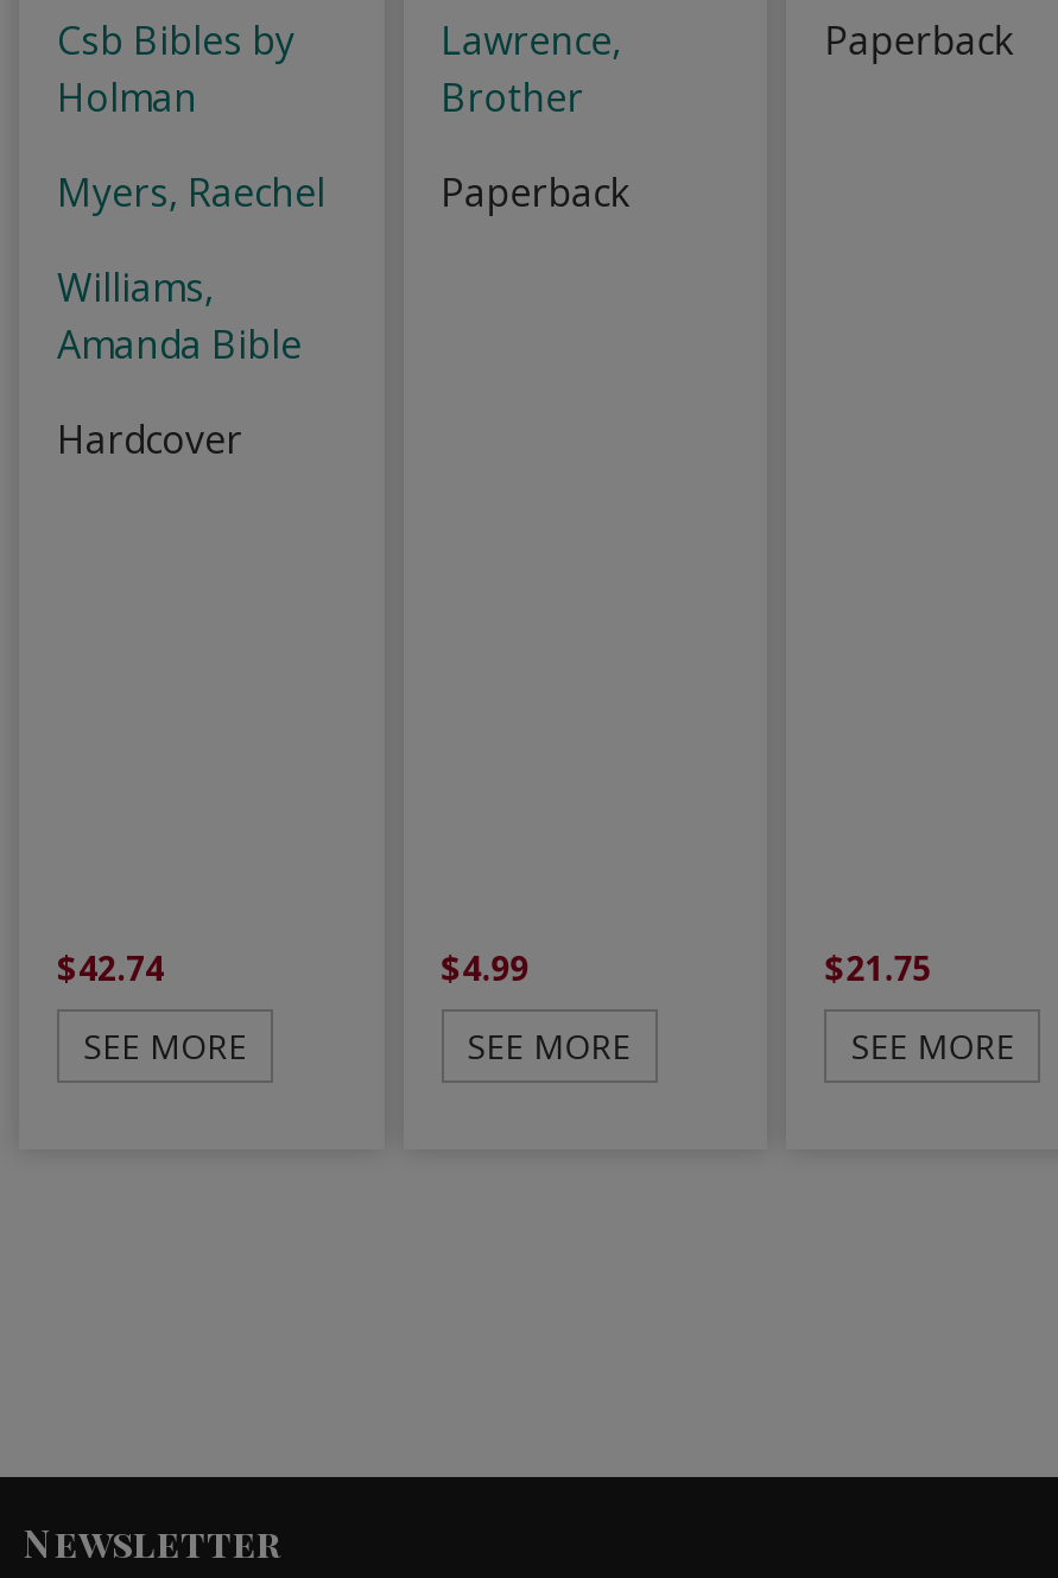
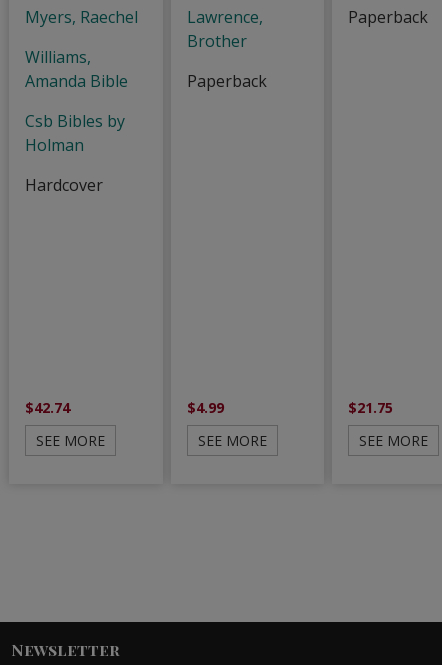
moved [57,14,294,123] -> [25,110,125,156]: Csb Bibles by | Holman
moved [57,166,325,370] -> [25,6,138,92]: Myers, Raechel | Williams, | Amanda Bible

